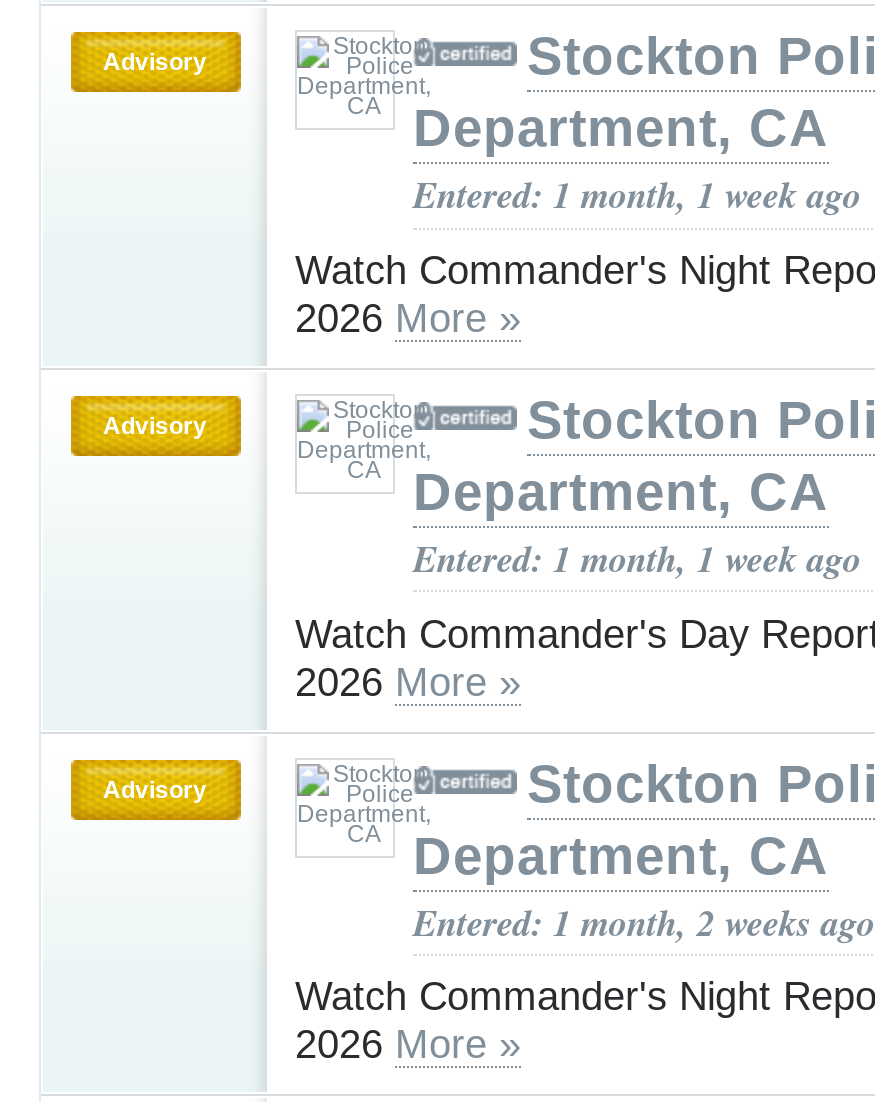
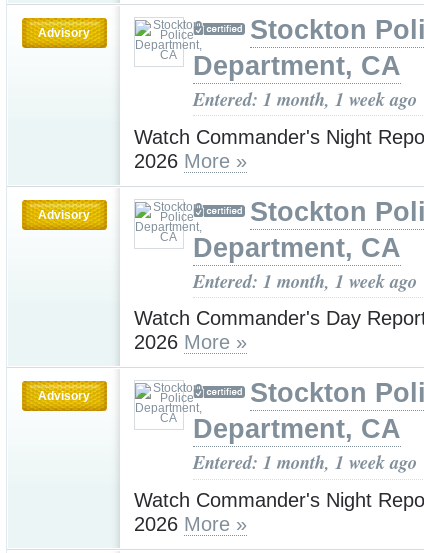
[413,896,875,948] Entered: 1 month, 2 weeks ago -> [193,449,417,475] Entered: 1 month, 1 week ago

